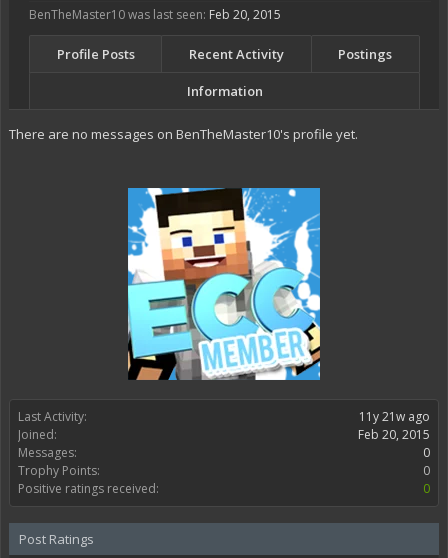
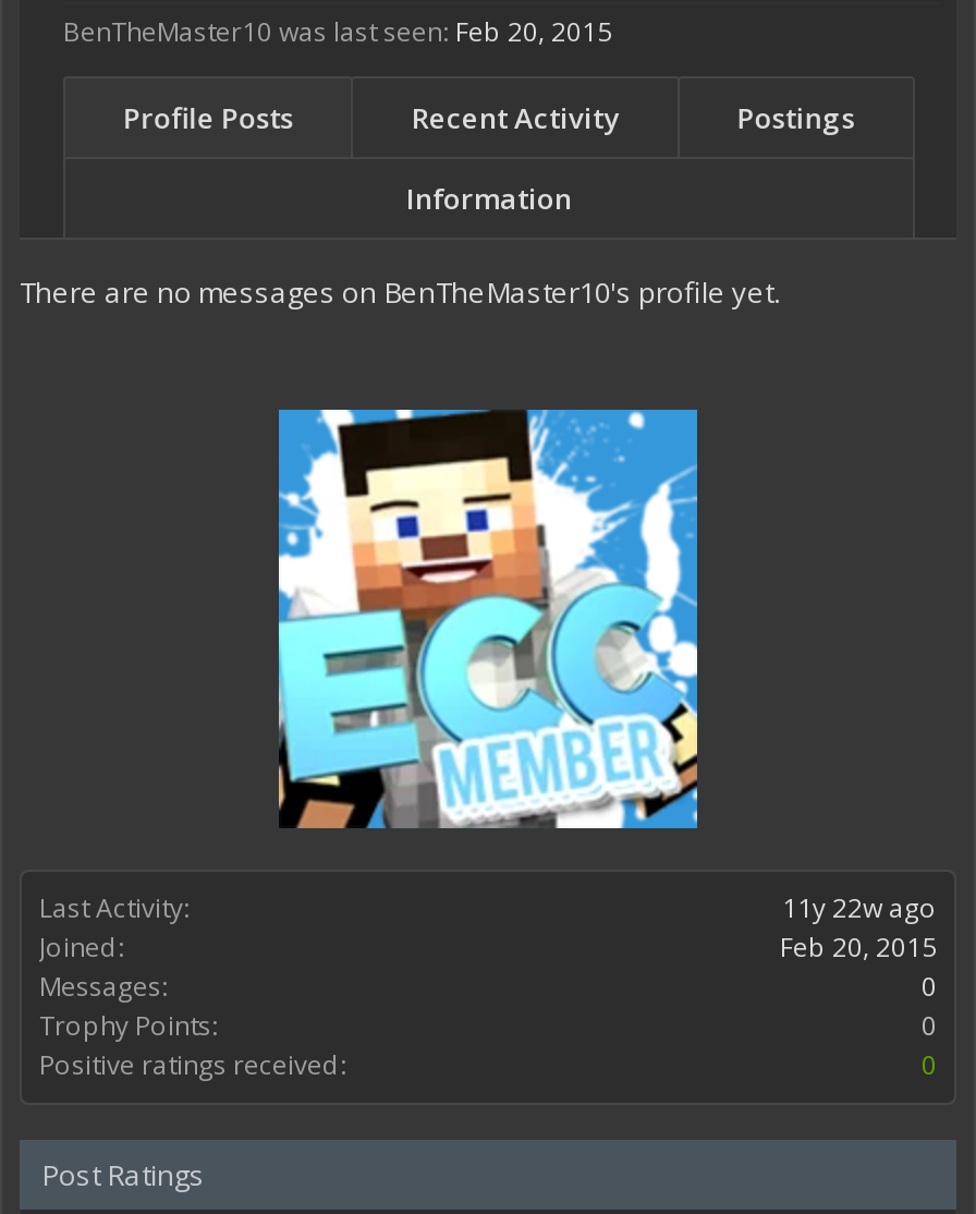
[359,408,430,425] 11y 21w ago -> [782,889,937,926] 11y 22w ago

